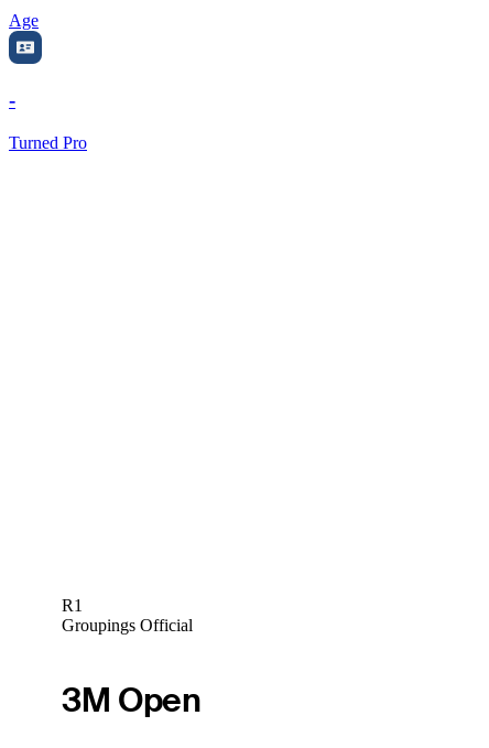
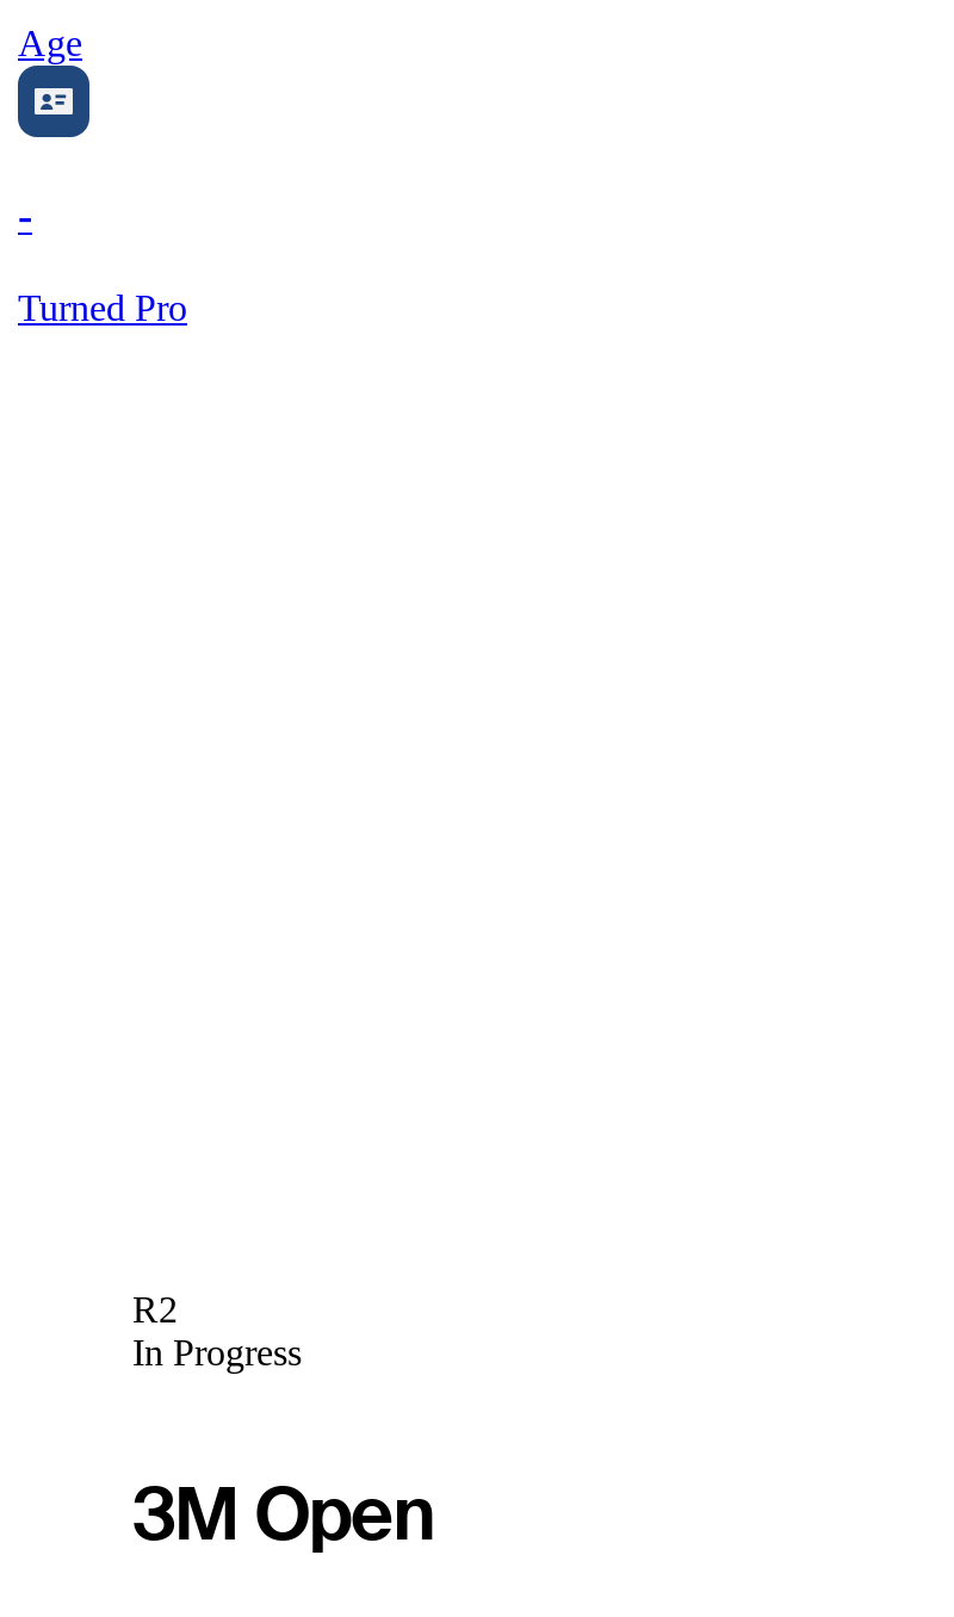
[62,596,193,635] R1 | Groupings Official -> [132,1290,302,1373] R2 | In Progress

